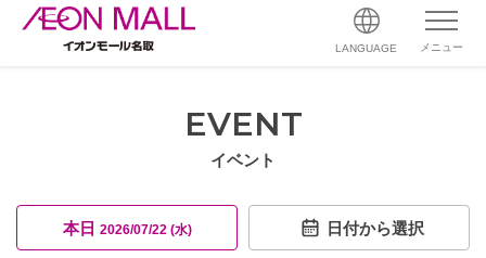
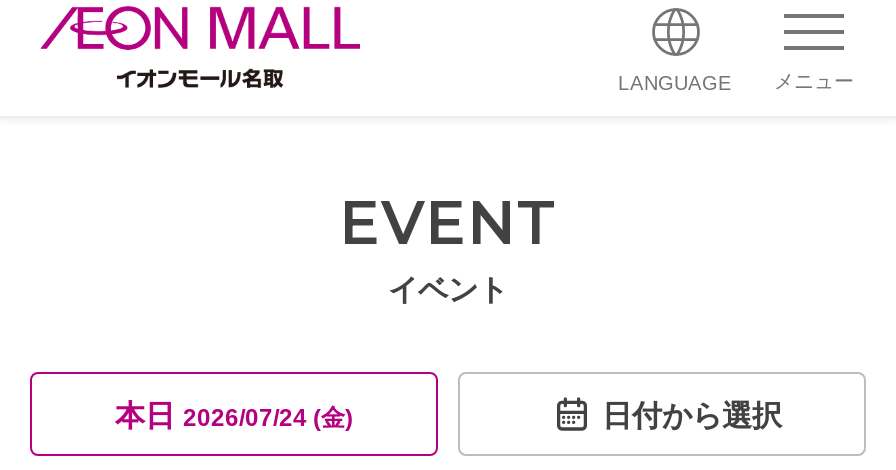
[62,218,191,237] 本日2026/07/22 (水) -> [115,397,353,431] 本日2026/07/24 (金)

